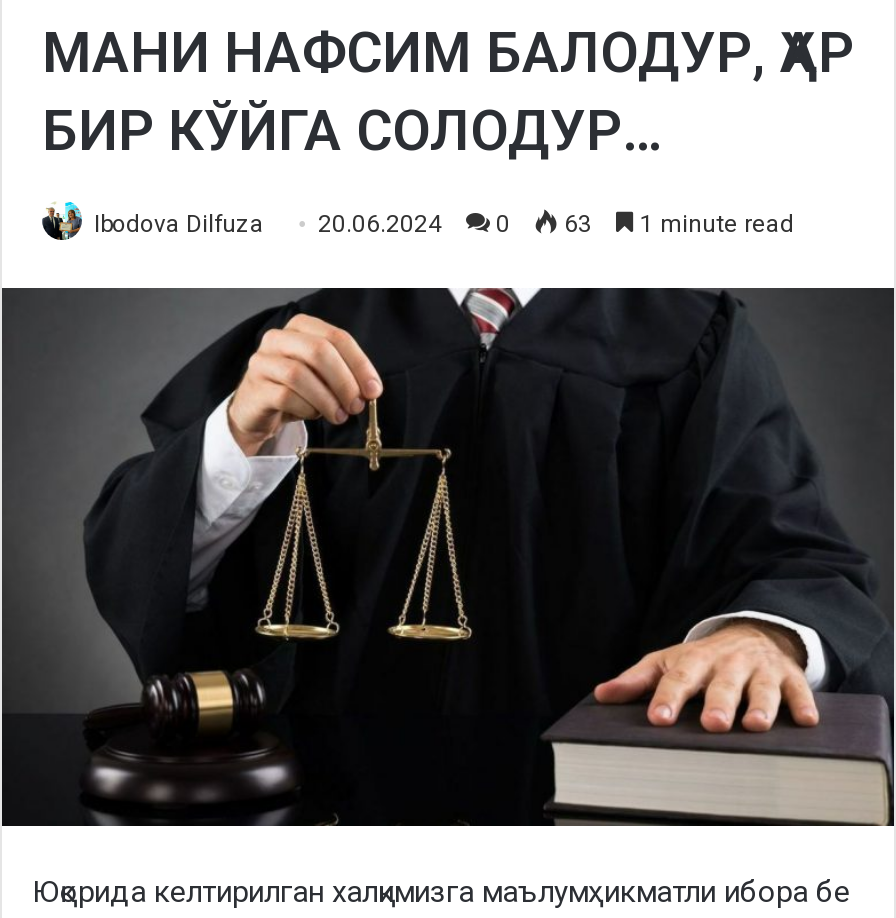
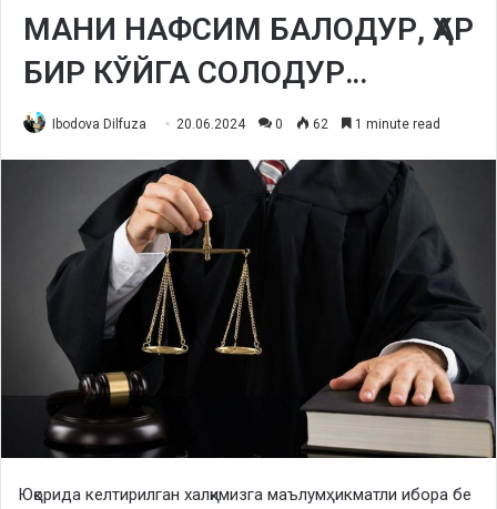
[94,210,794,238] Ibodova Dilfuza 20.06.2024 0 63 1 minute read -> [52,117,440,132] Ibodova Dilfuza 20.06.2024 0 62 1 minute read

